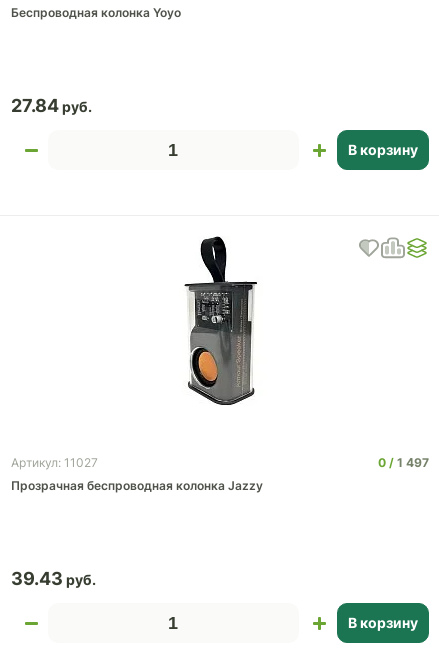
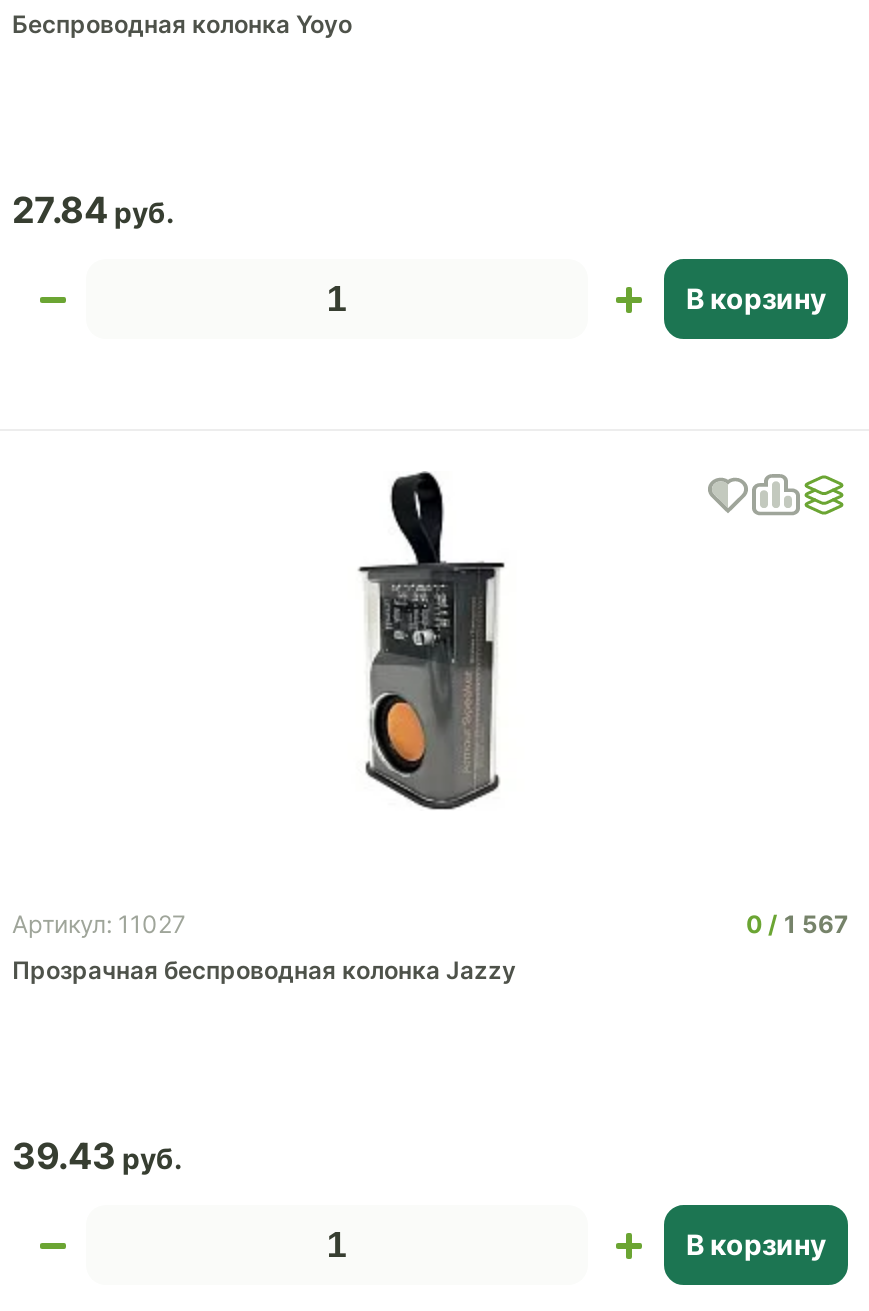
[378,454,429,469] 0 1 497 -> [746,908,848,938] 0 1 567

